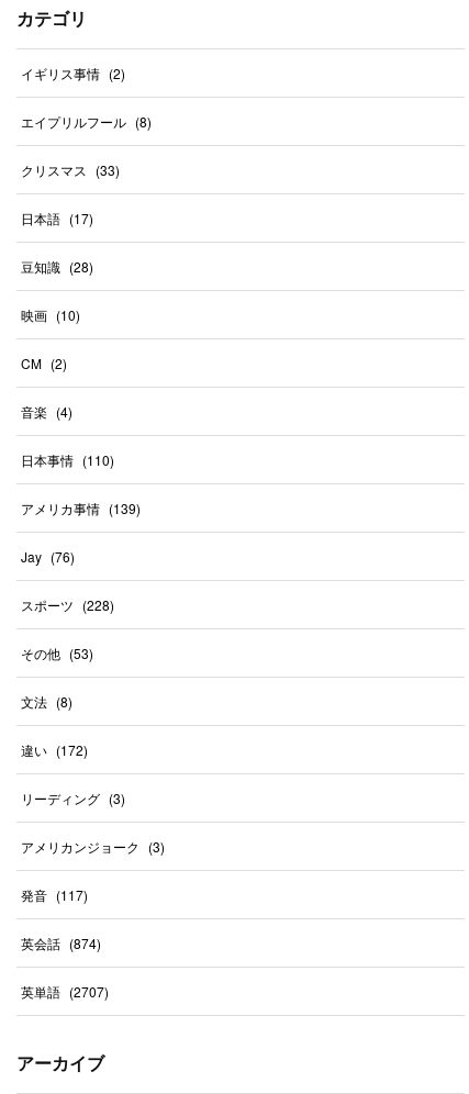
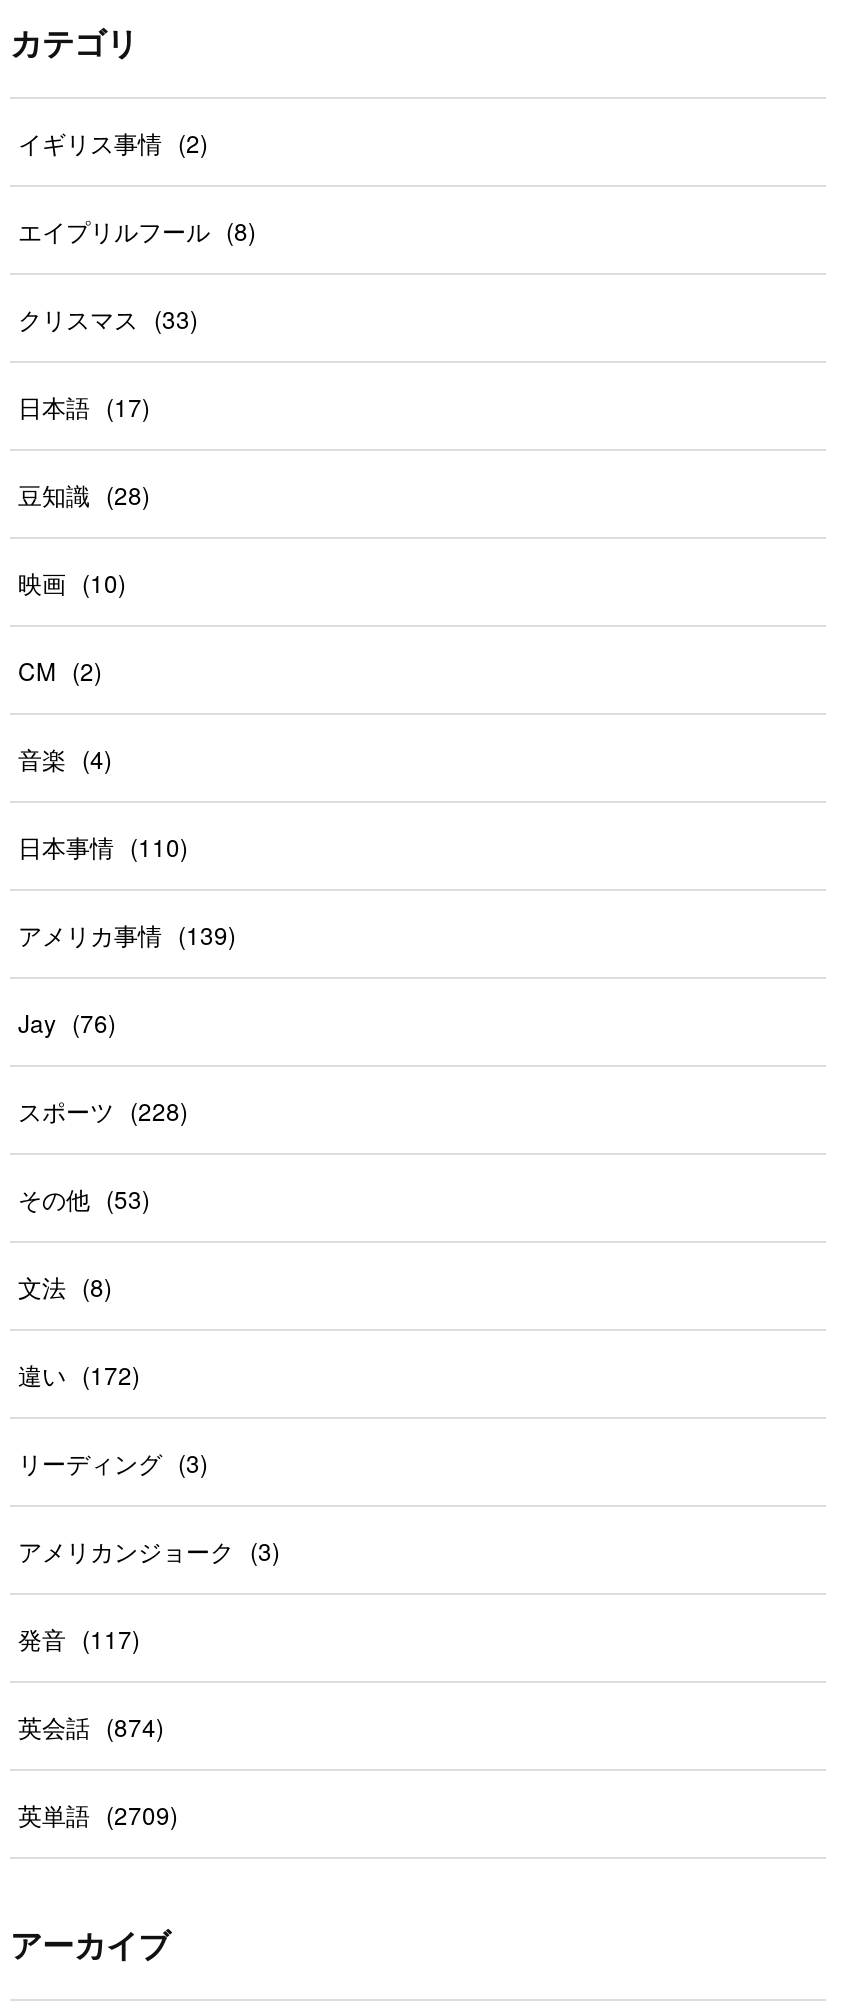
[21,981,109,1000] 英単語 (2707) -> [18,1796,178,1830] 英単語 (2709)

